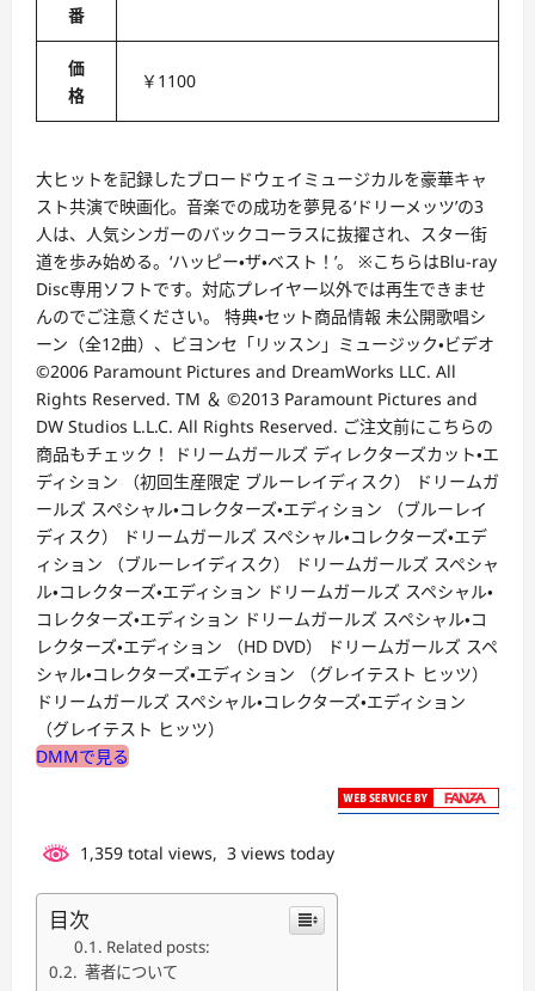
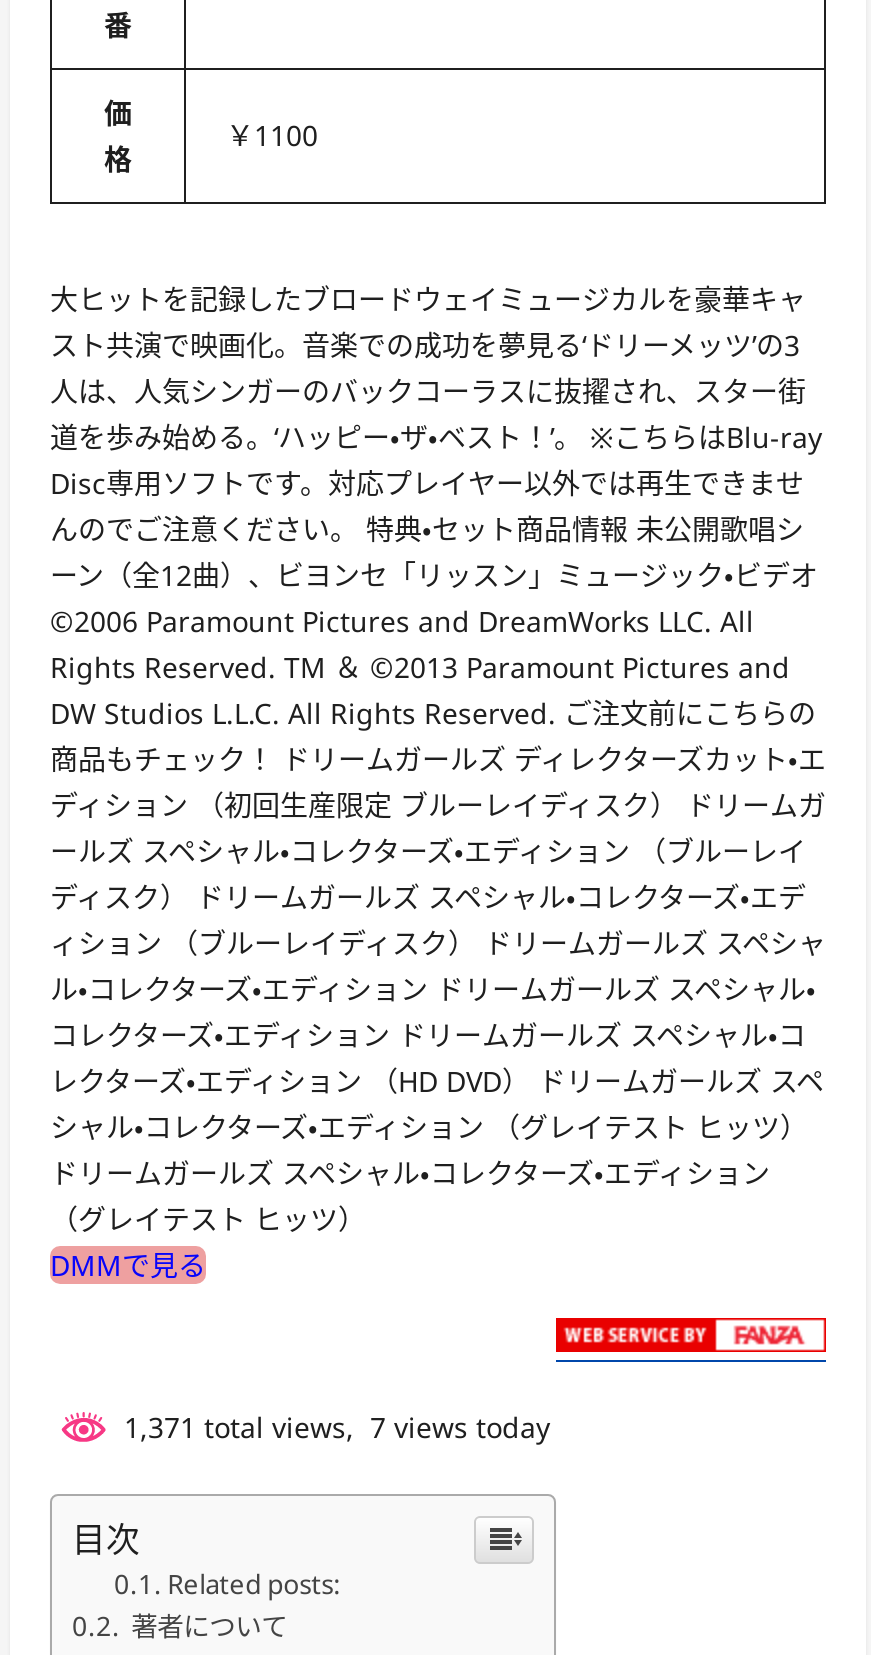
[70,842,334,864] 1,359 total views, 3 views today -> [108,1408,550,1446] 1,371 total views, 7 views today

